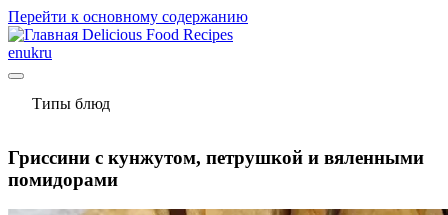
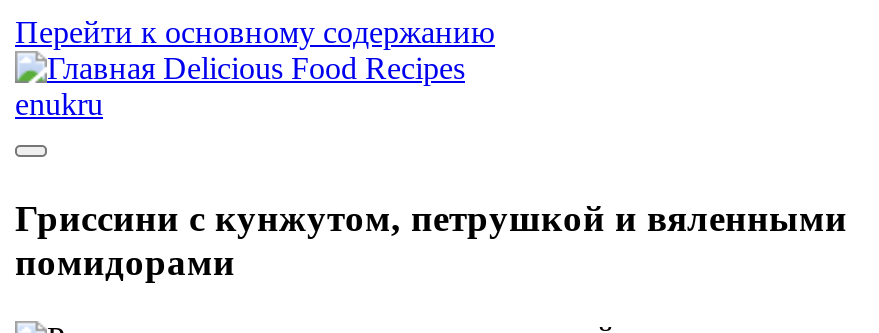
[32,95,110,112] Типы блюд -> none

